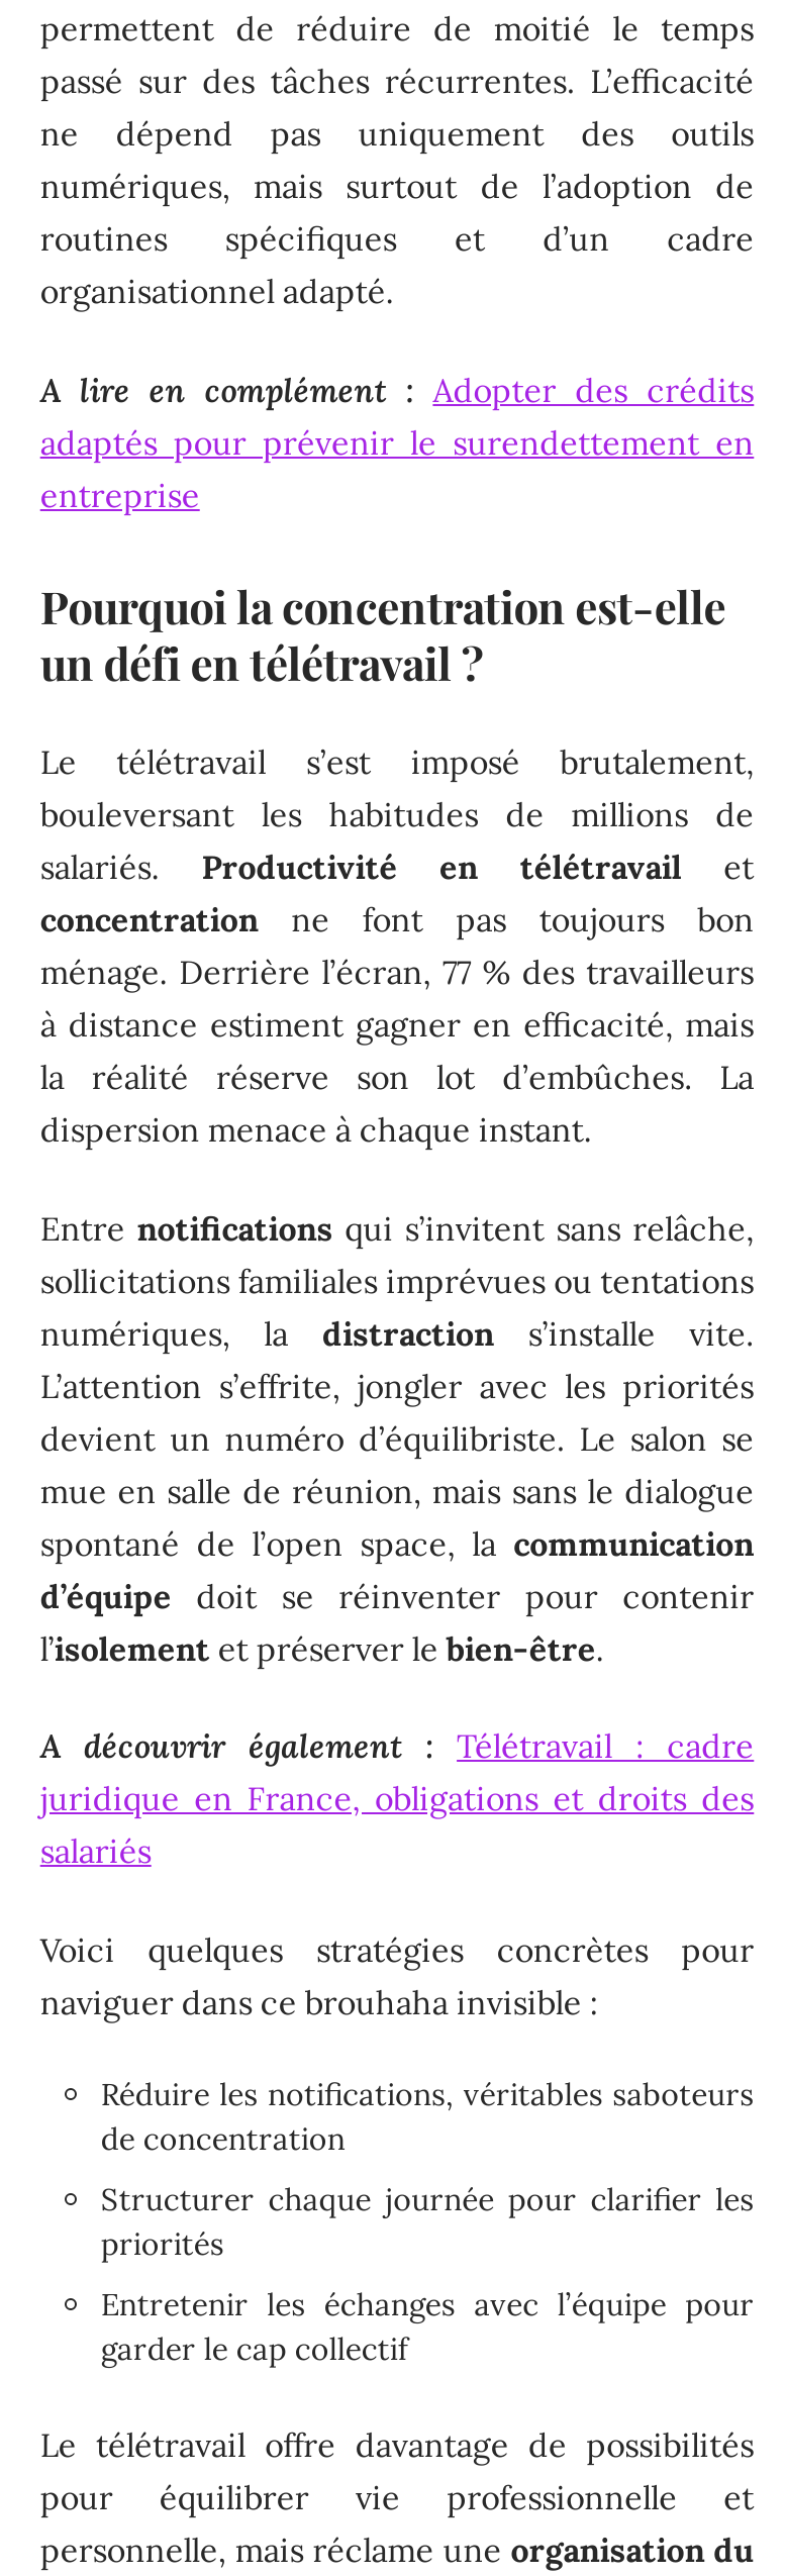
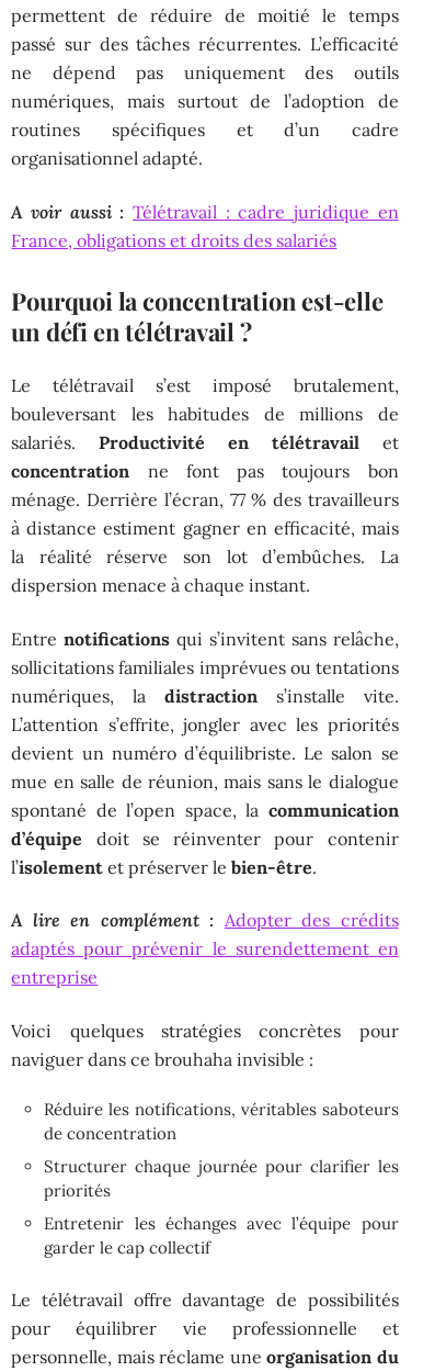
none -> [11,201,399,251] A voir aussi : Télétravail : cadre juridique en | France, obligations et droits des salariés
moved [40,370,754,515] -> [11,909,398,988]: A lire en complément : Adopter des crédits | adaptés pour prévenir le surendettement en | entreprise
[40,1726,754,1872] A découvrir également : Télétravail : cadre | juridique en France, obligations et droits des | salariés -> none

